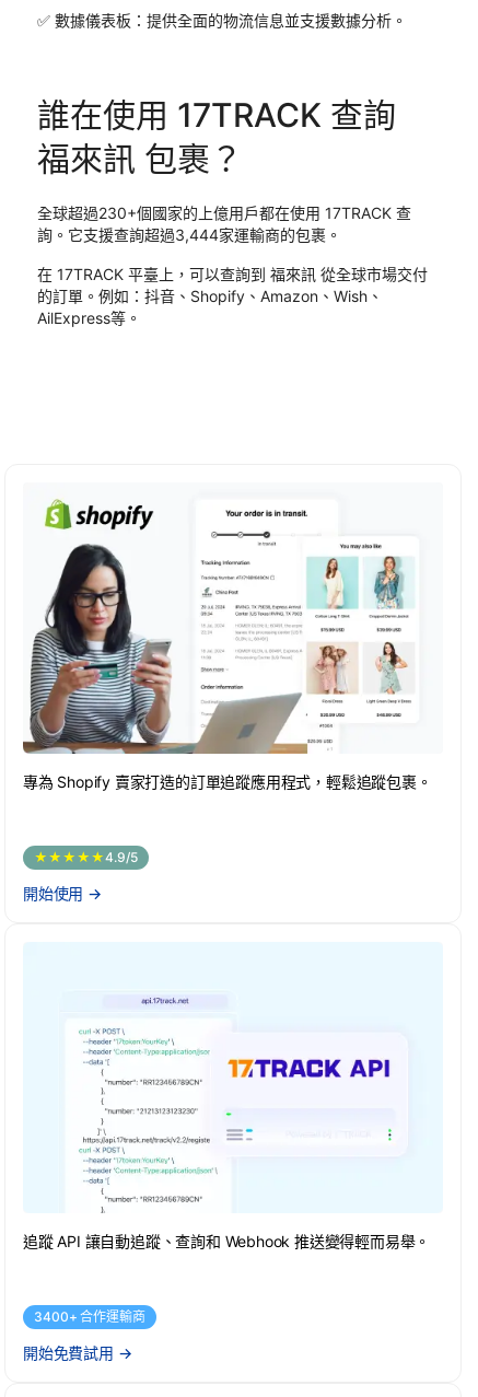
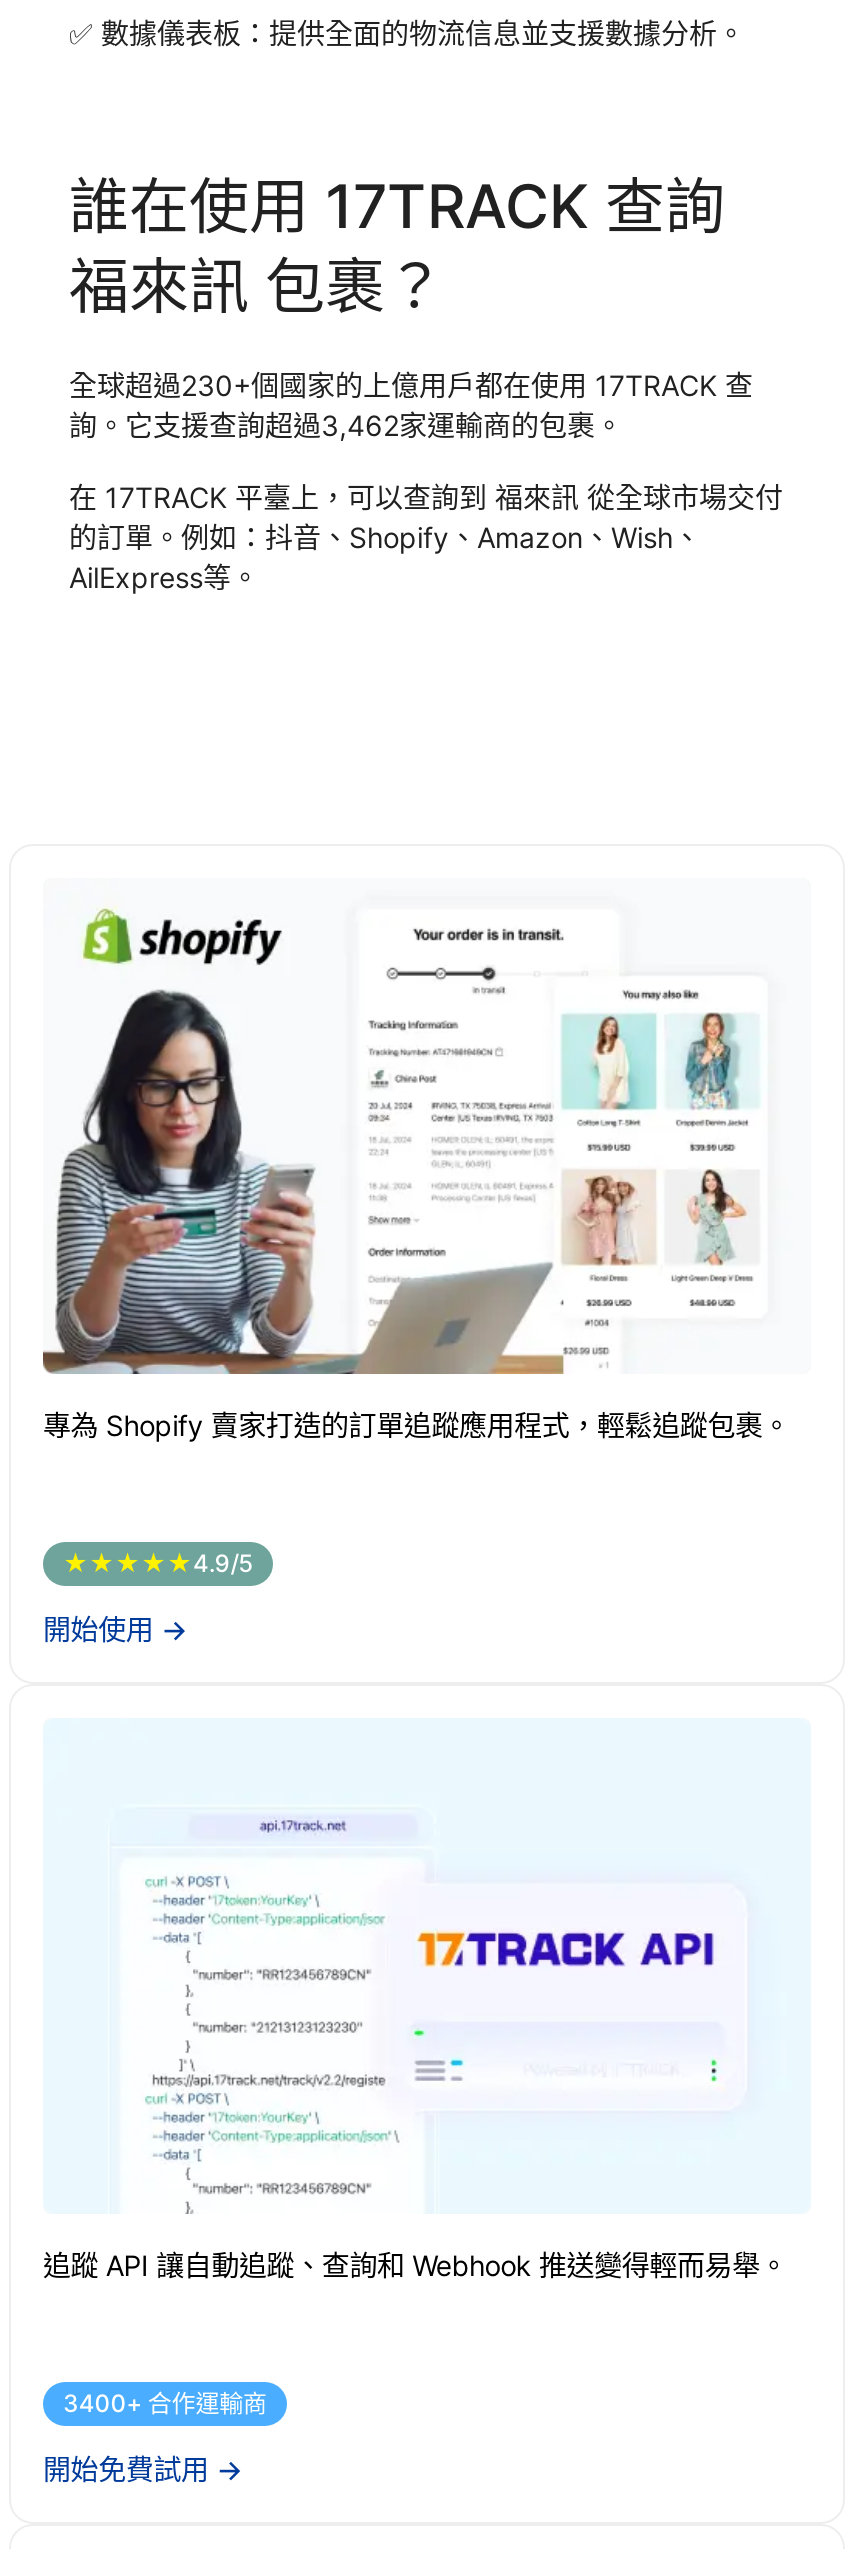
[37,226,341,244] 詢。它支援查詢超過3,444家運輸商的包裹。 -> [69,409,623,443] 詢。它支援查詢超過3,462家運輸商的包裹。

